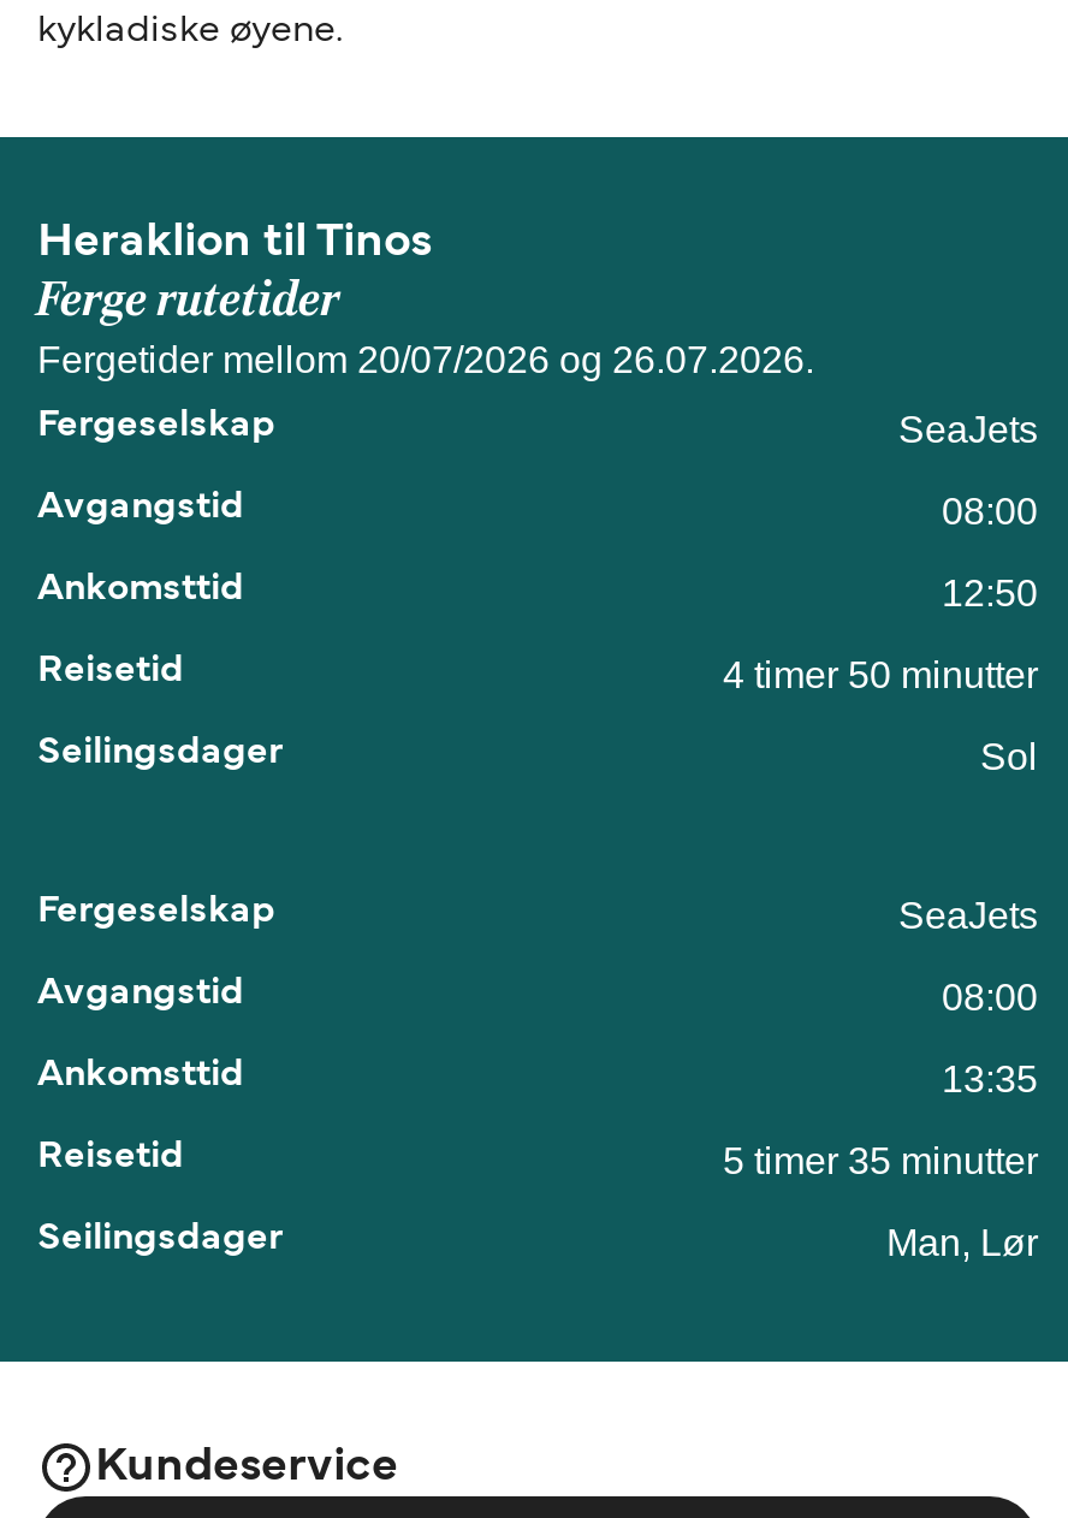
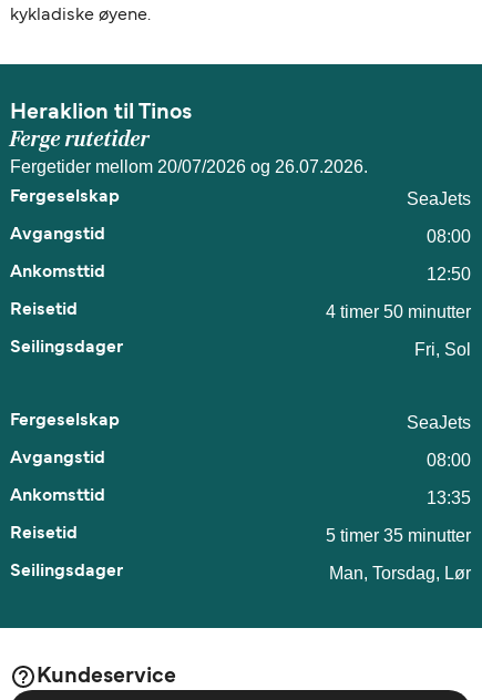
[980,736,1038,777] Sol -> [414,340,471,359] Fri, Sol
[886,1222,1038,1263] Man, Lør -> [329,564,471,583] Man, Torsdag, Lør

